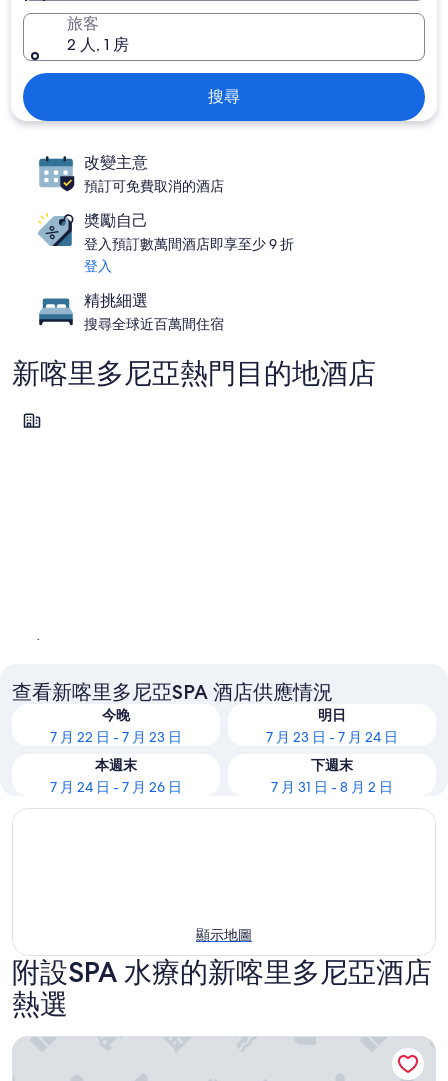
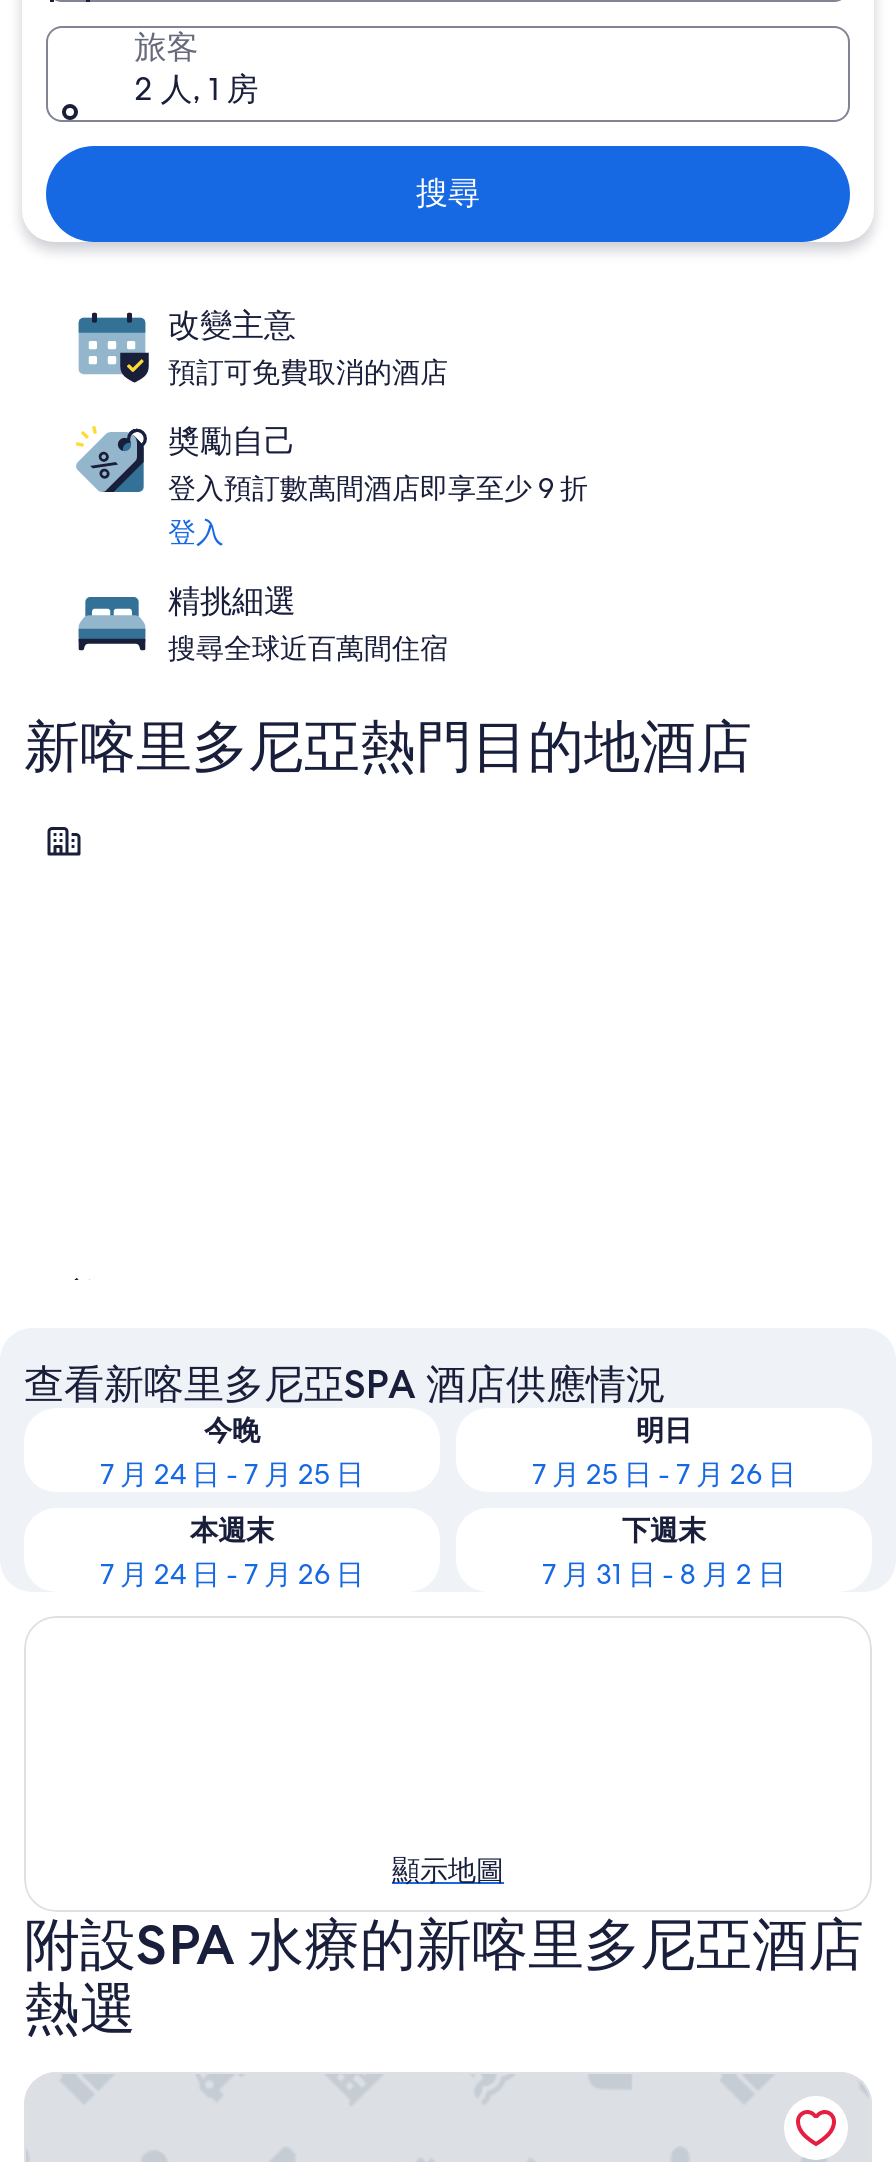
[50,727,182,745] 7 月 22 日 - 7 月 23 日 -> [100,1455,364,1491] 7 月 24 日 - 7 月 25 日
[266,727,398,745] 7 月 23 日 - 7 月 24 日 -> [532,1455,796,1491] 7 月 25 日 - 7 月 26 日

